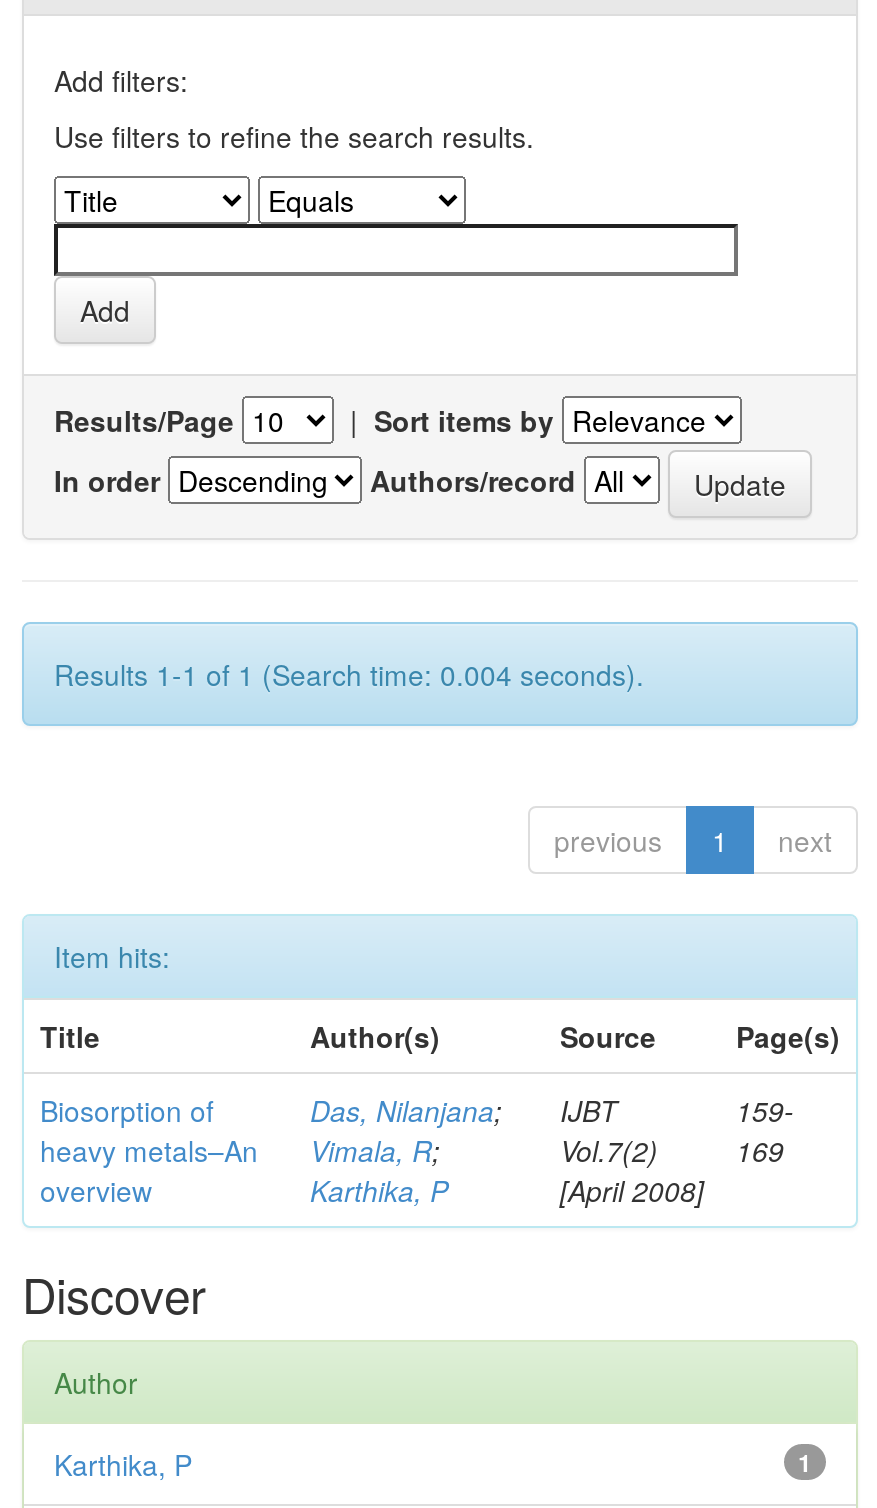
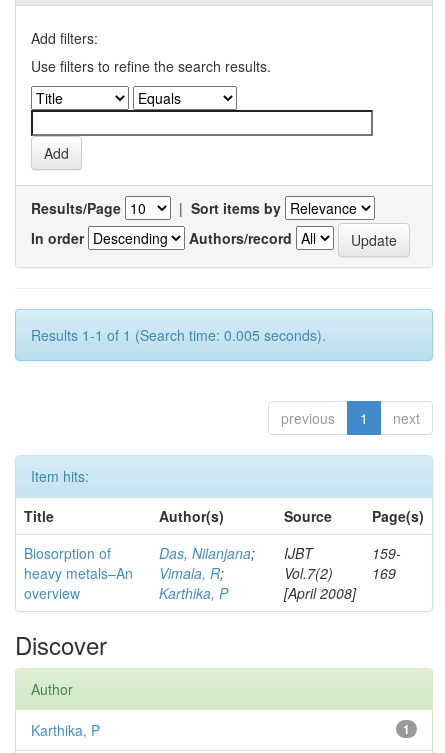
[54,654,644,694] Results 1-1 of 1 (Search time: 0.004 seconds). -> [31,325,326,345] Results 1-1 of 1 (Search time: 0.005 seconds).

